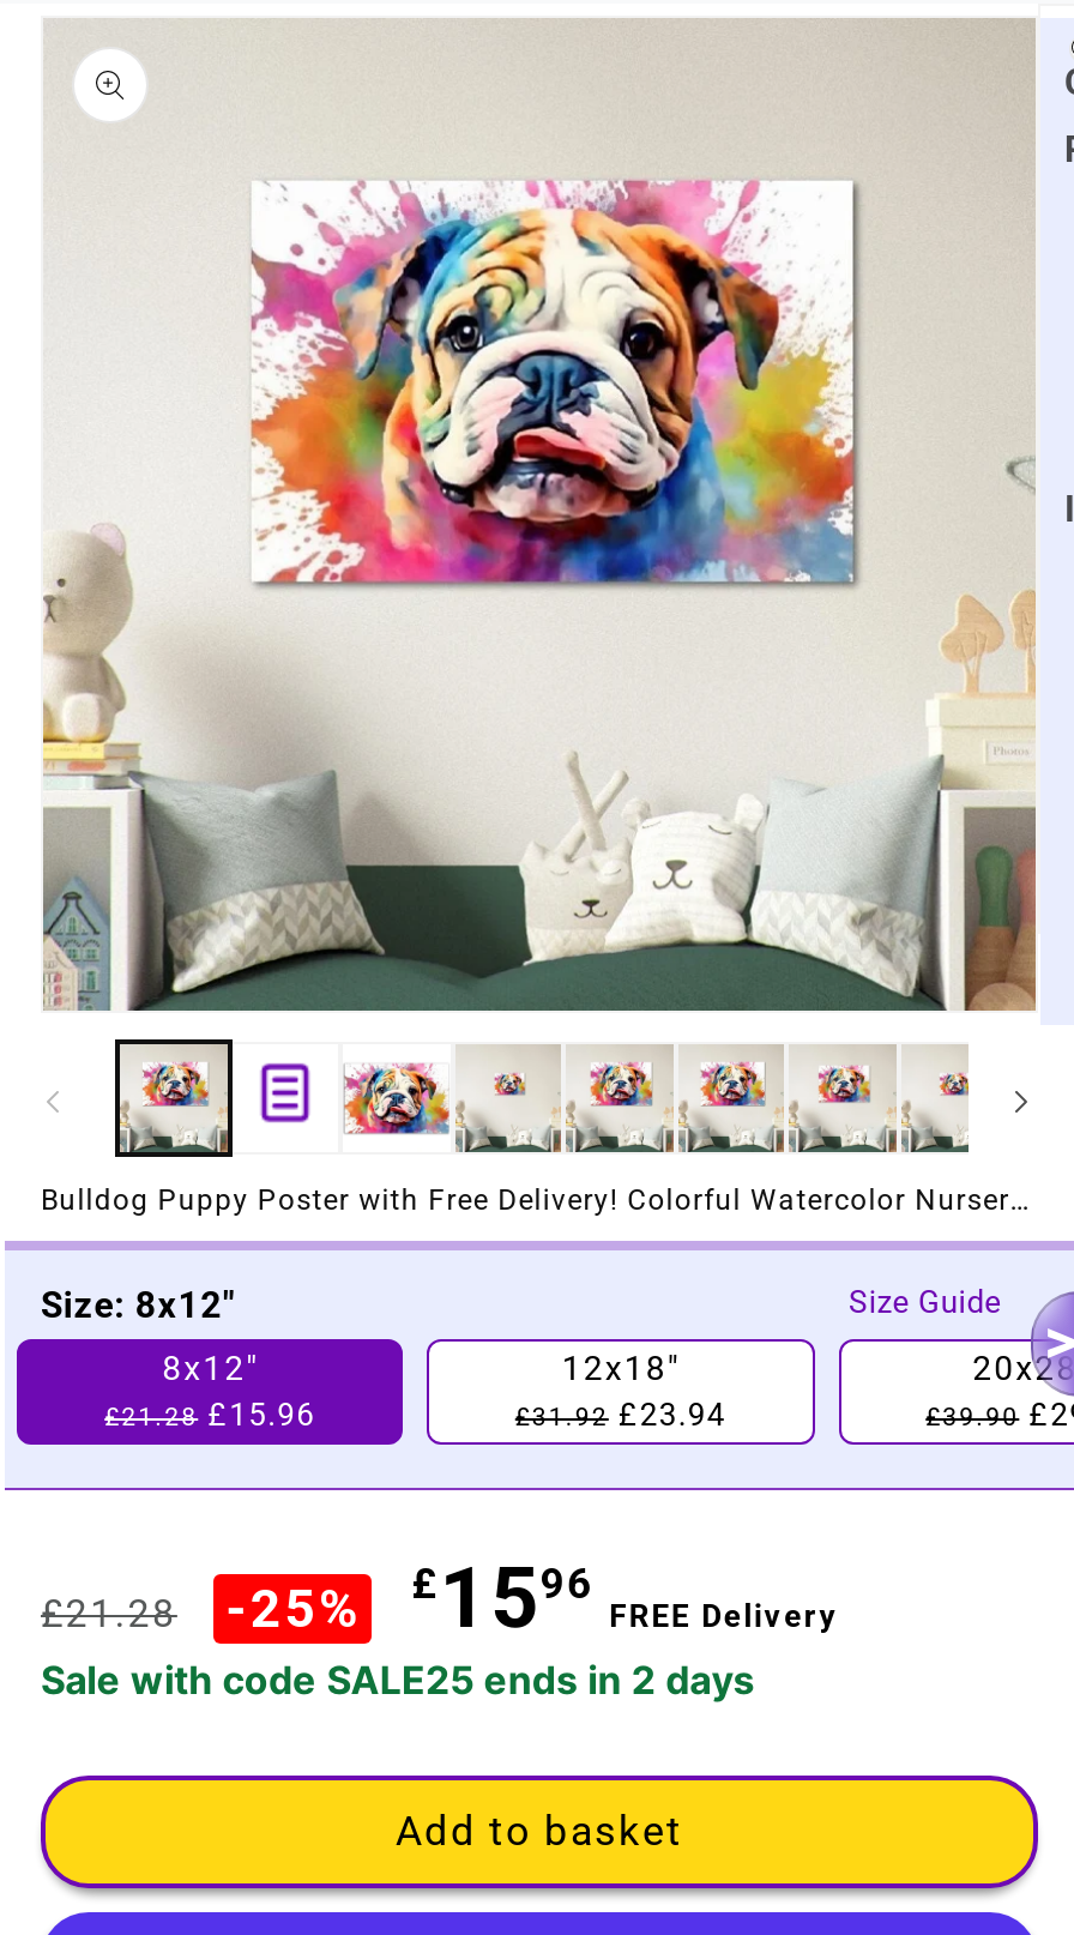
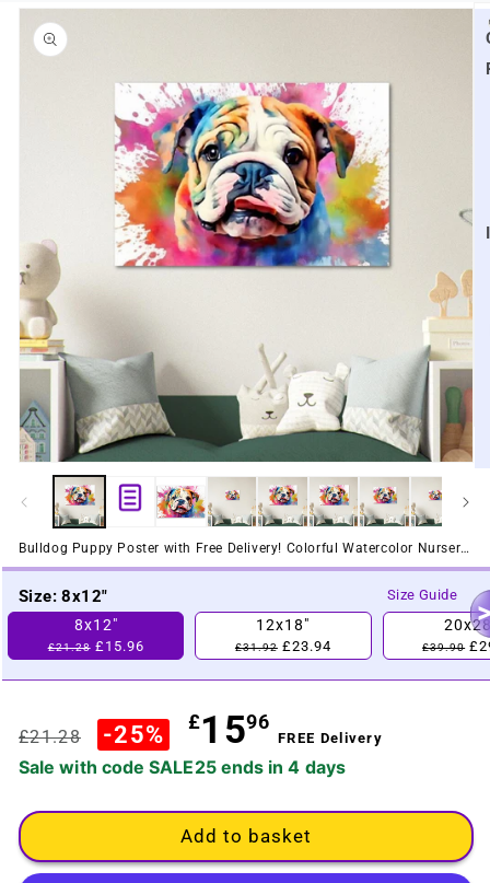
[41,1656,755,1704] Sale with code SALE25 ends in 2 days -> [19,756,346,777] Sale with code SALE25 ends in 4 days

